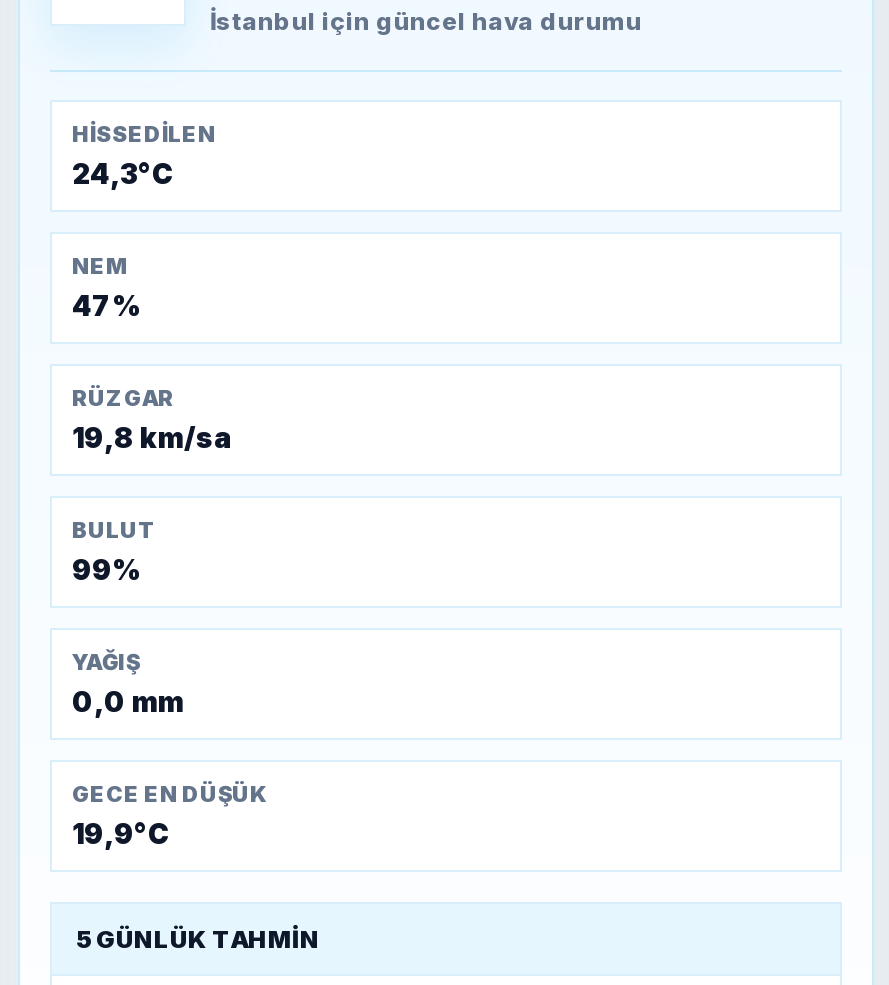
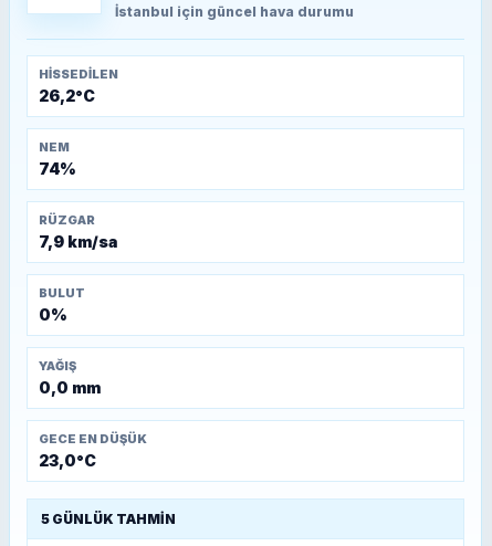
[72,157,174,191] 24,3°C -> [39,87,95,105] 26,2°C
[72,289,142,323] 47% -> [39,160,76,178] 74%
[72,421,232,455] 19,8 km/sa -> [39,233,118,251] 7,9 km/sa
[72,553,142,587] 99% -> [39,305,67,324] 0%
[72,817,170,851] 19,9°C -> [39,451,96,470] 23,0°C

